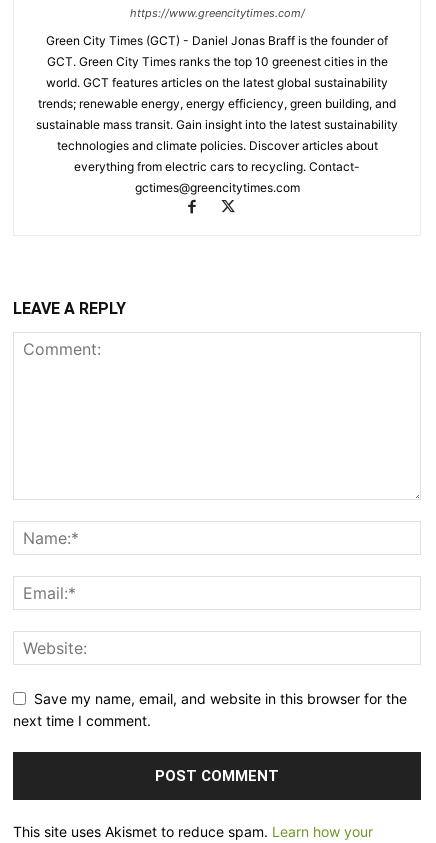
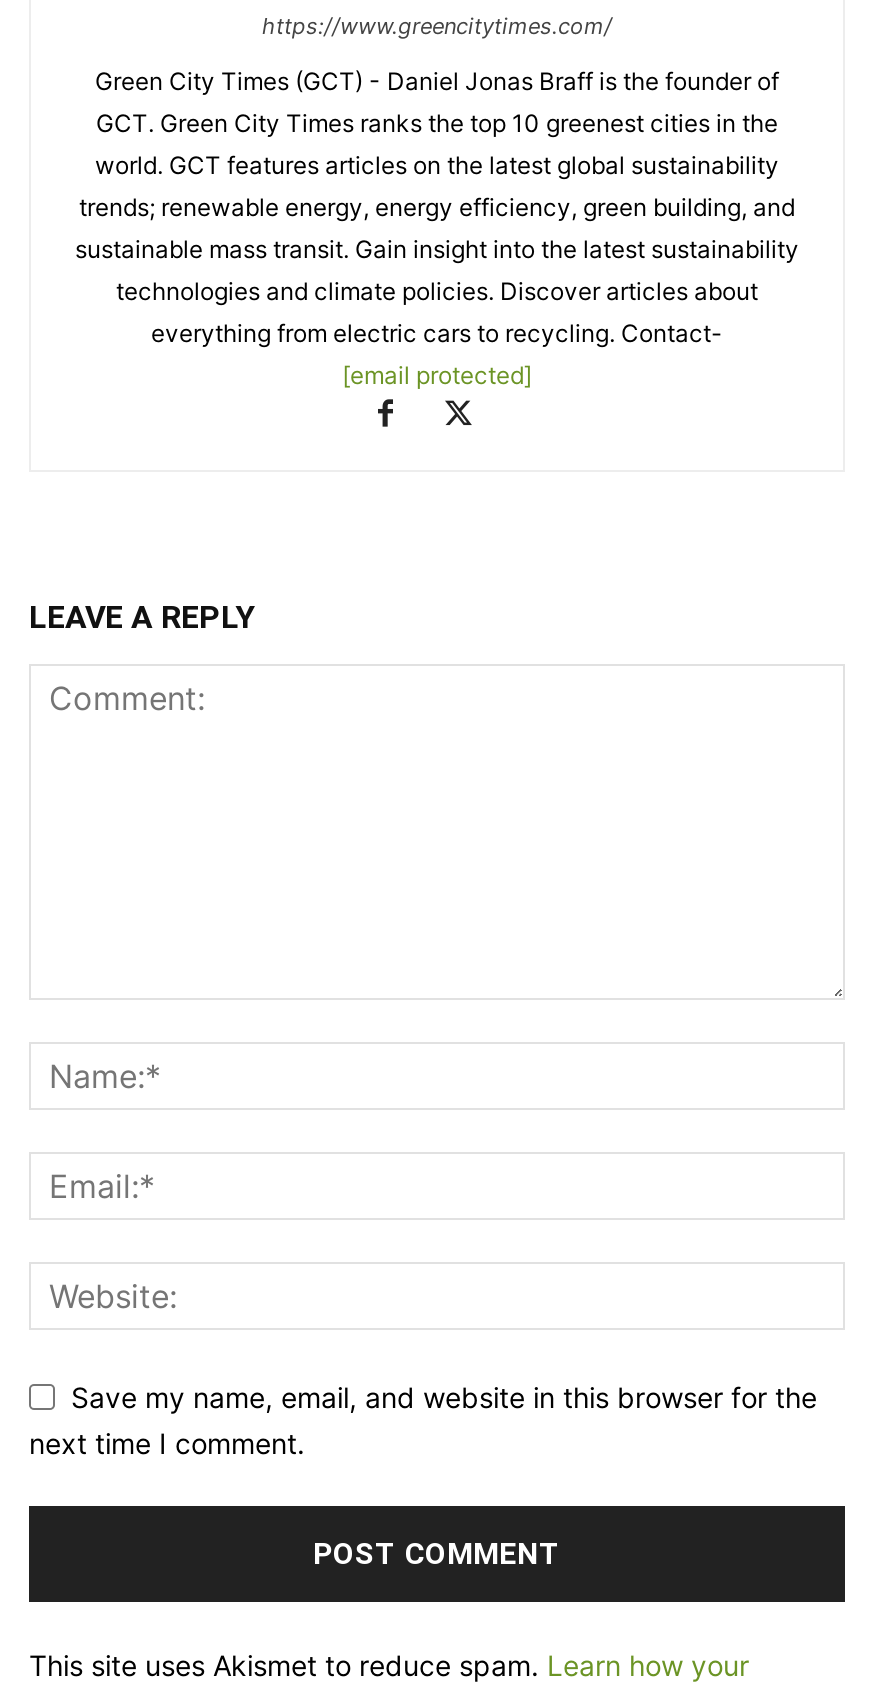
[134,180,299,195] gctimes@greencitytimes.com -> [342,360,532,390] [email protected]

